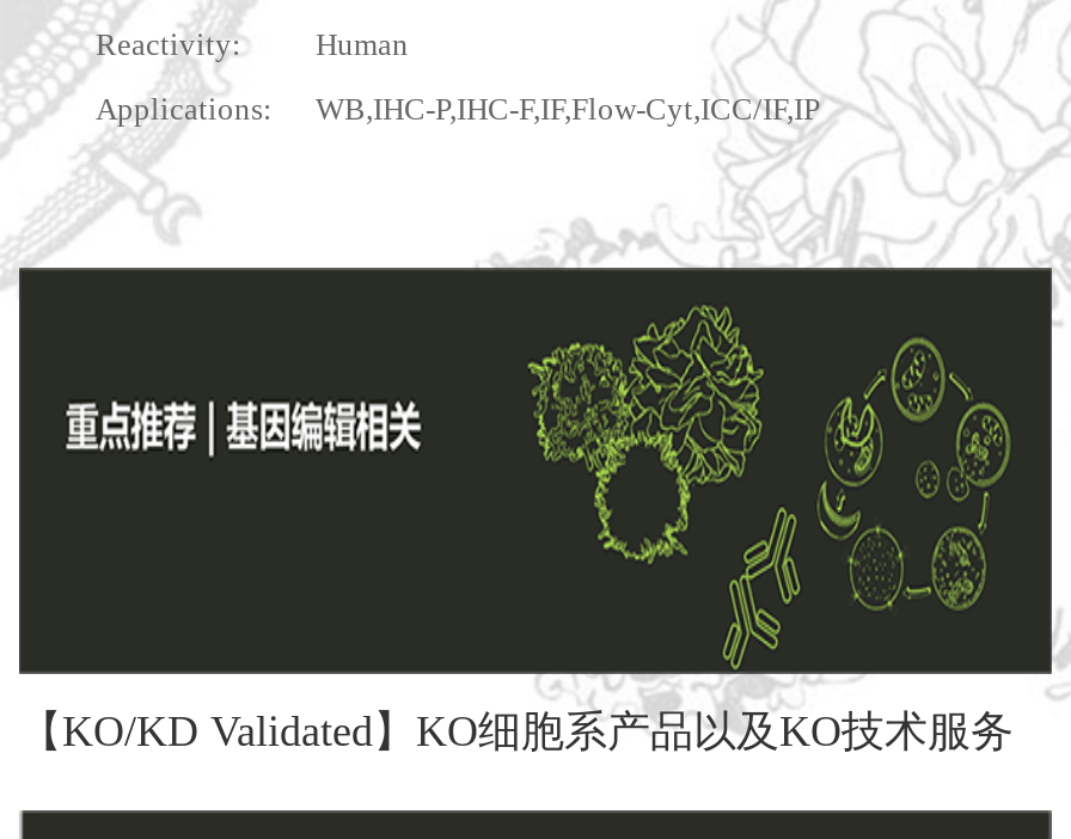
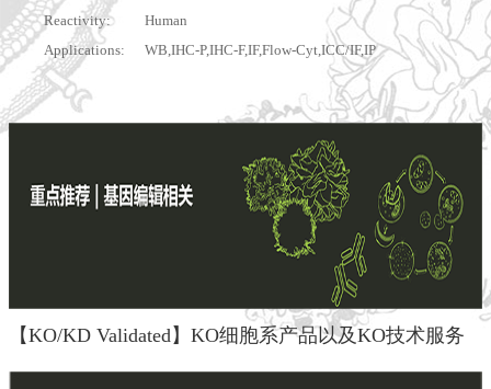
[316,93,789,127] WB,IHC-P,IHC-F,IF,Flow-Cyt,ICC/IF -> [145,43,376,58] WB,IHC-P,IHC-F,IF,Flow-Cyt,ICC/IF,IP

